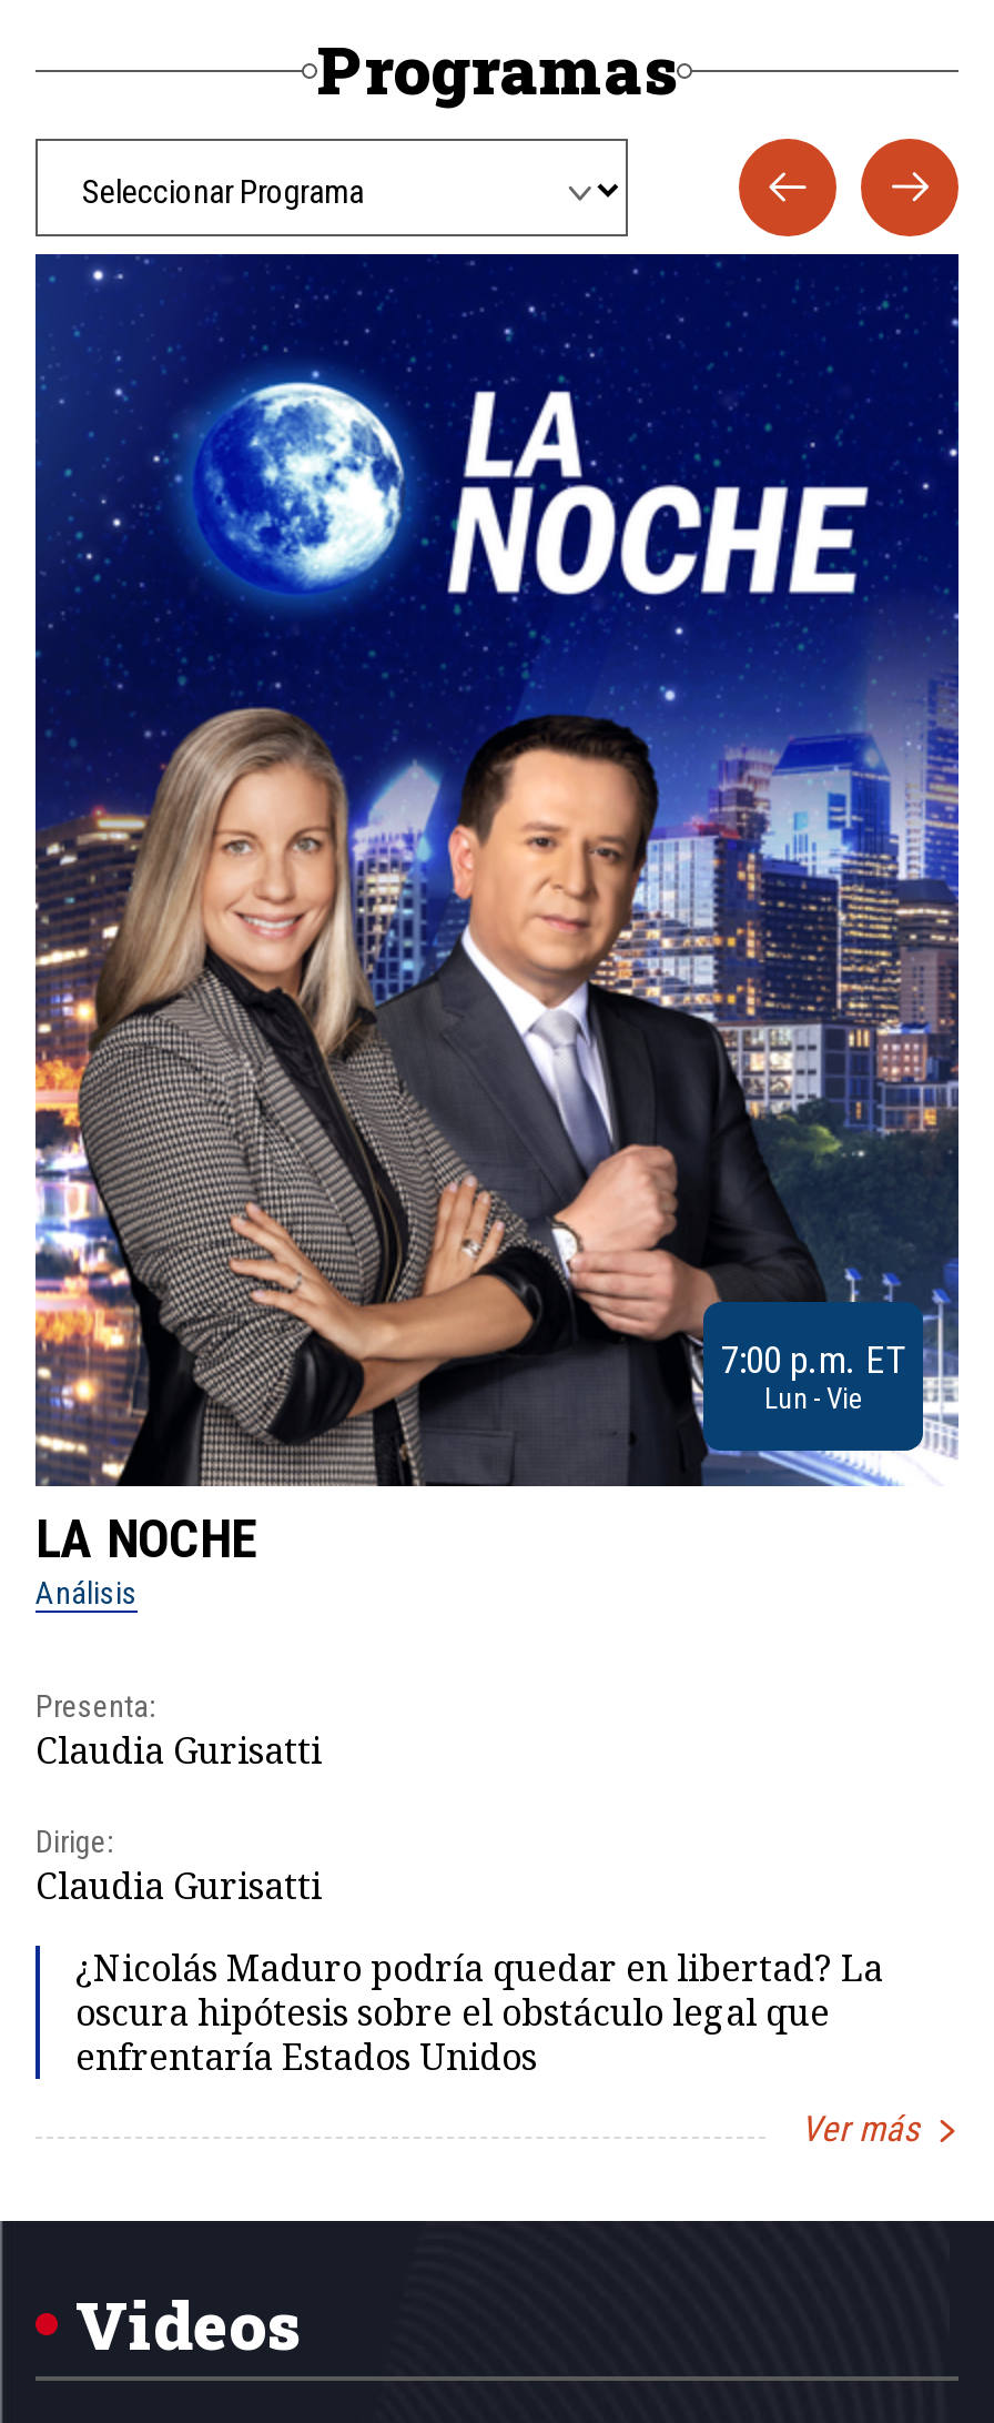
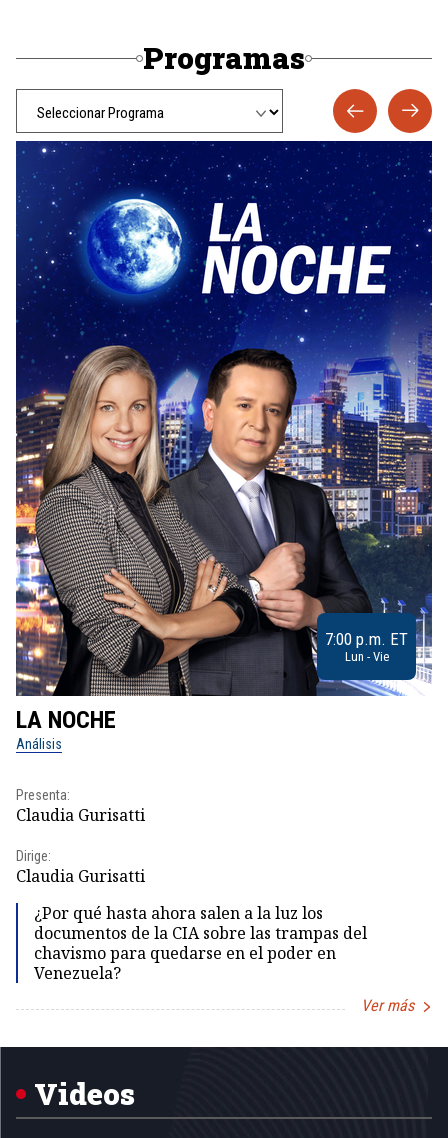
[75,1944,883,2081] ¿Nicolás Maduro podría quedar en libertad? La | oscura hipótesis sobre el obstáculo legal que | enfrentaría Estados Unidos -> [34,902,367,984] ¿Por qué hasta ahora salen a la luz los | documentos de la CIA sobre las trampas del | chavismo para quedarse en el poder en | Venezuela?

